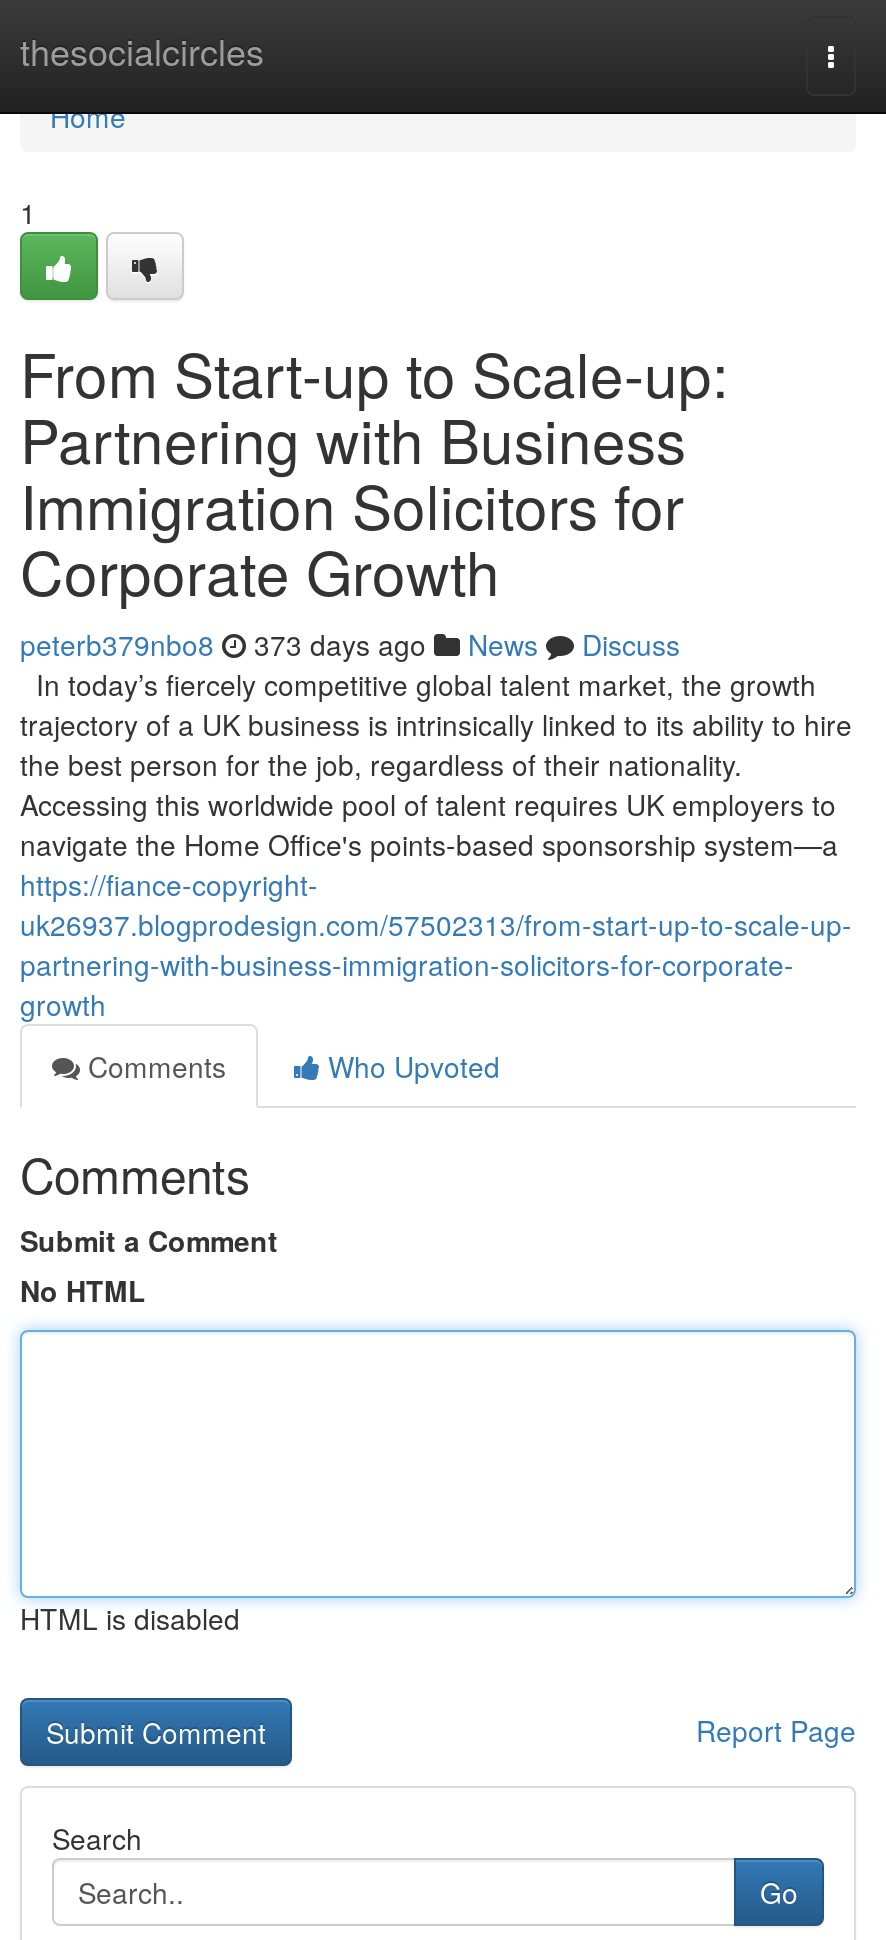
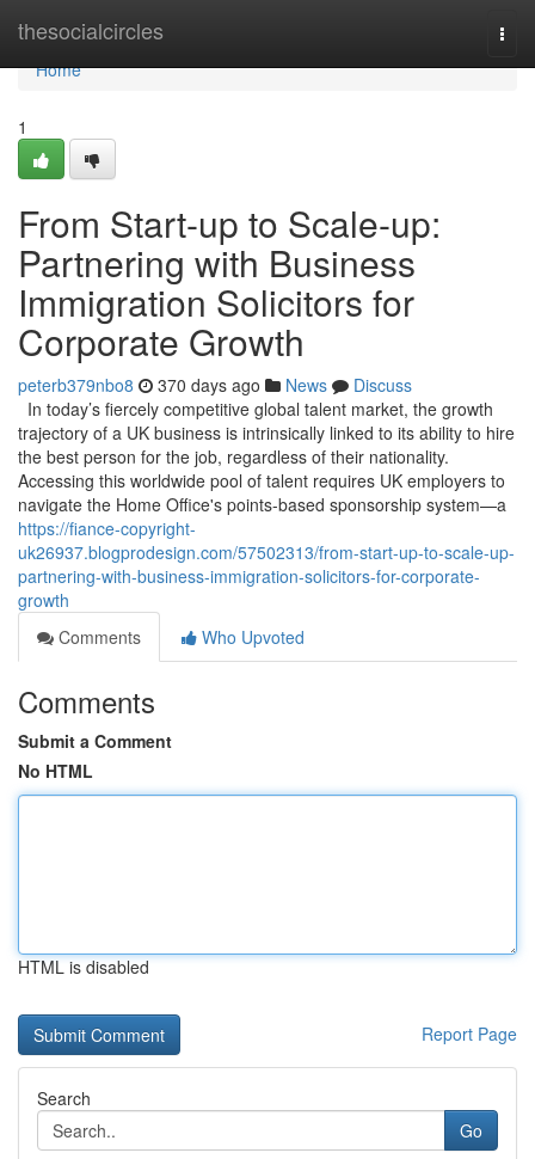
[20,624,680,664] peterb379nbo8 373 days ago News Discuss -> [18,373,412,397] peterb379nbo8 370 days ago News Discuss

